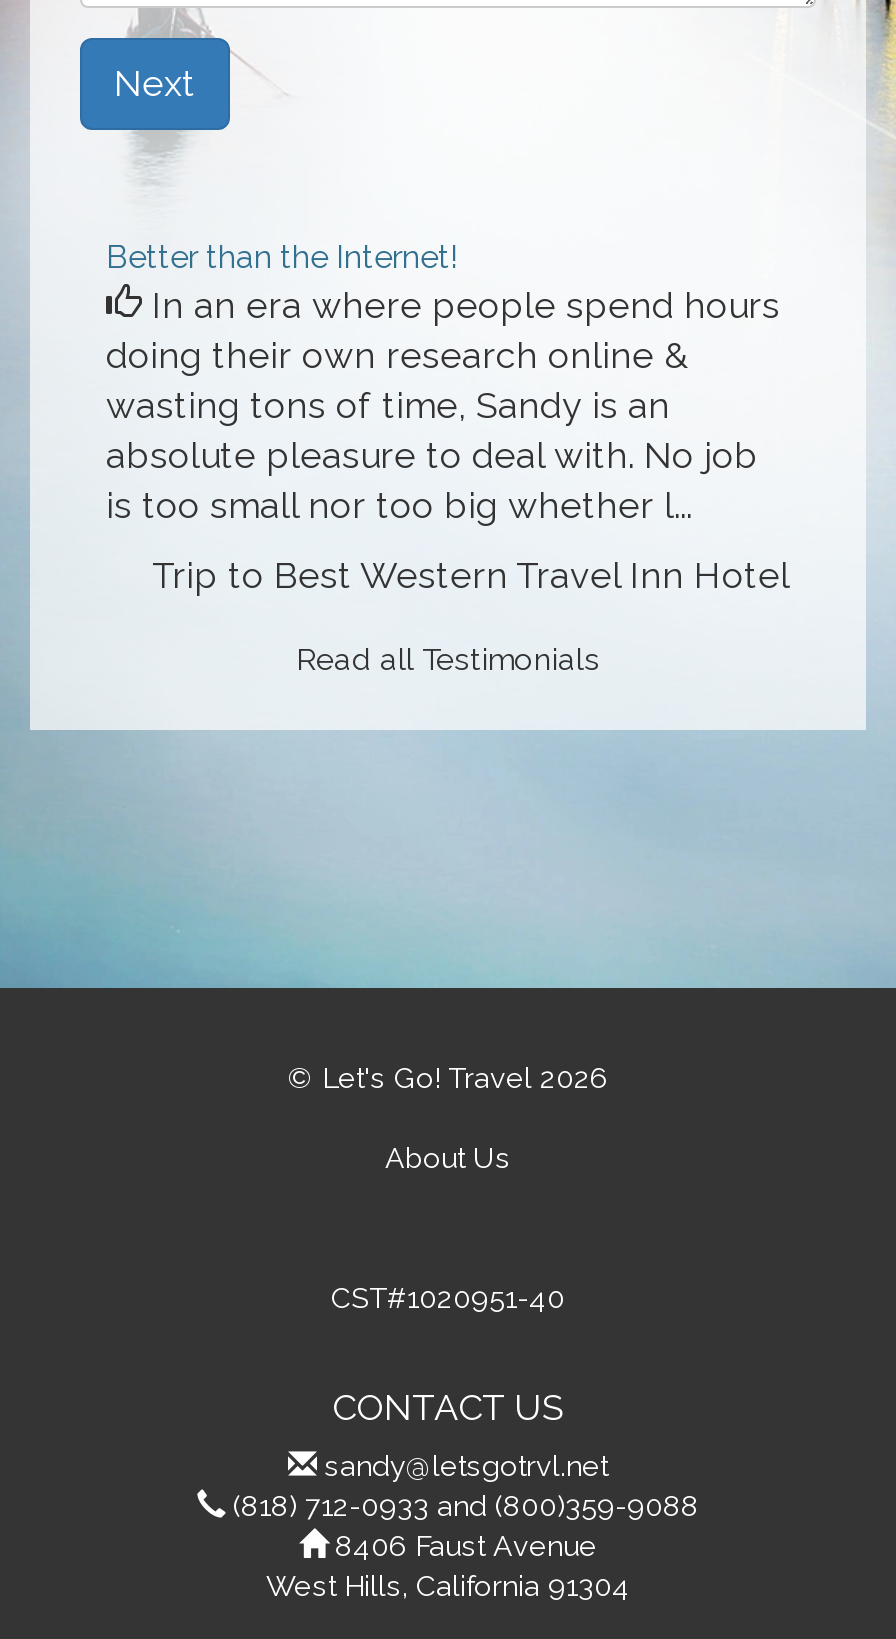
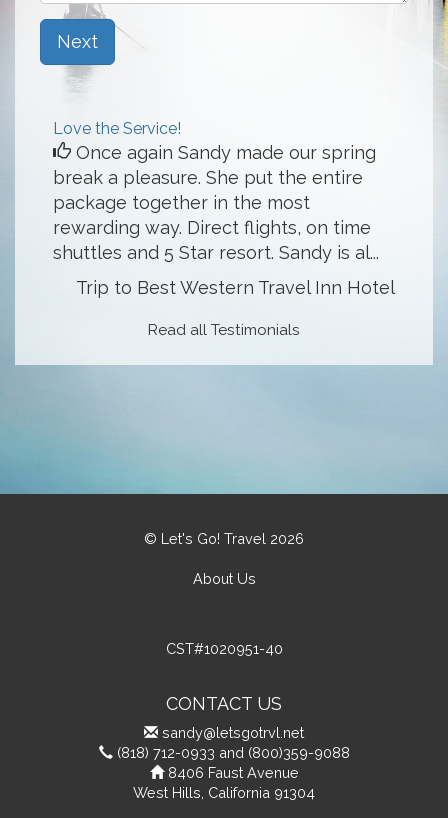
[106,238,780,526] Better than the Internet! | In an era where people spend hours | doing their own research online & | wasting tons of time, Sandy is an | absolute pleasure to deal with. No job | is too small nor too big whether l... -> [53,119,379,263] Love the Service! | Once again Sandy made our spring | break a pleasure. She put the entire | package together in the most | rewarding way. Direct flights, on time | shuttles and 5 Star resort. Sandy is al...

